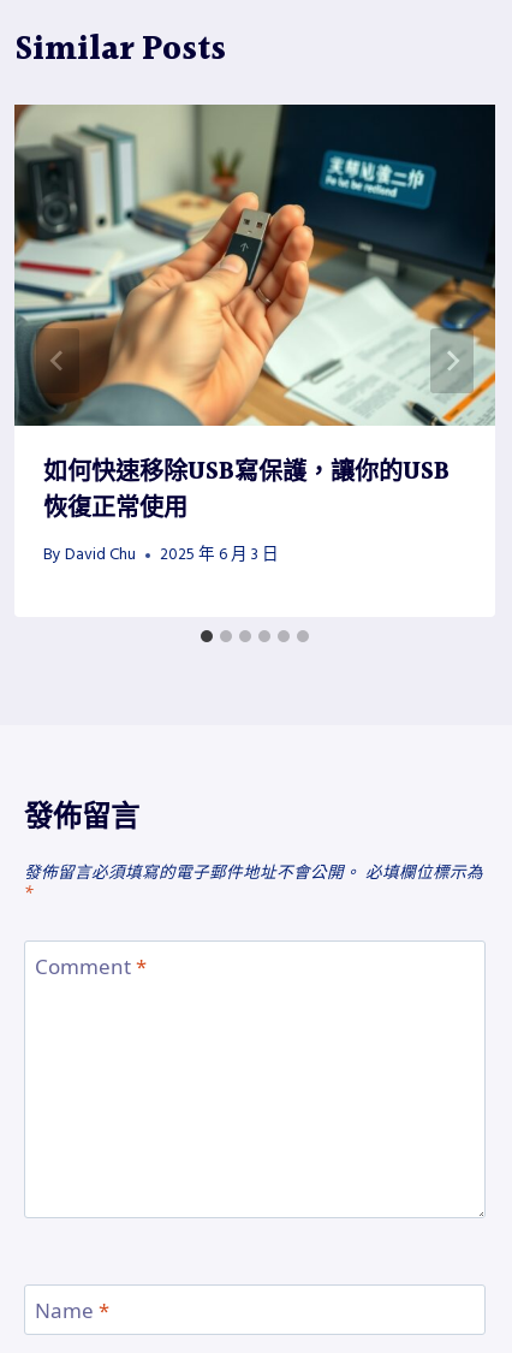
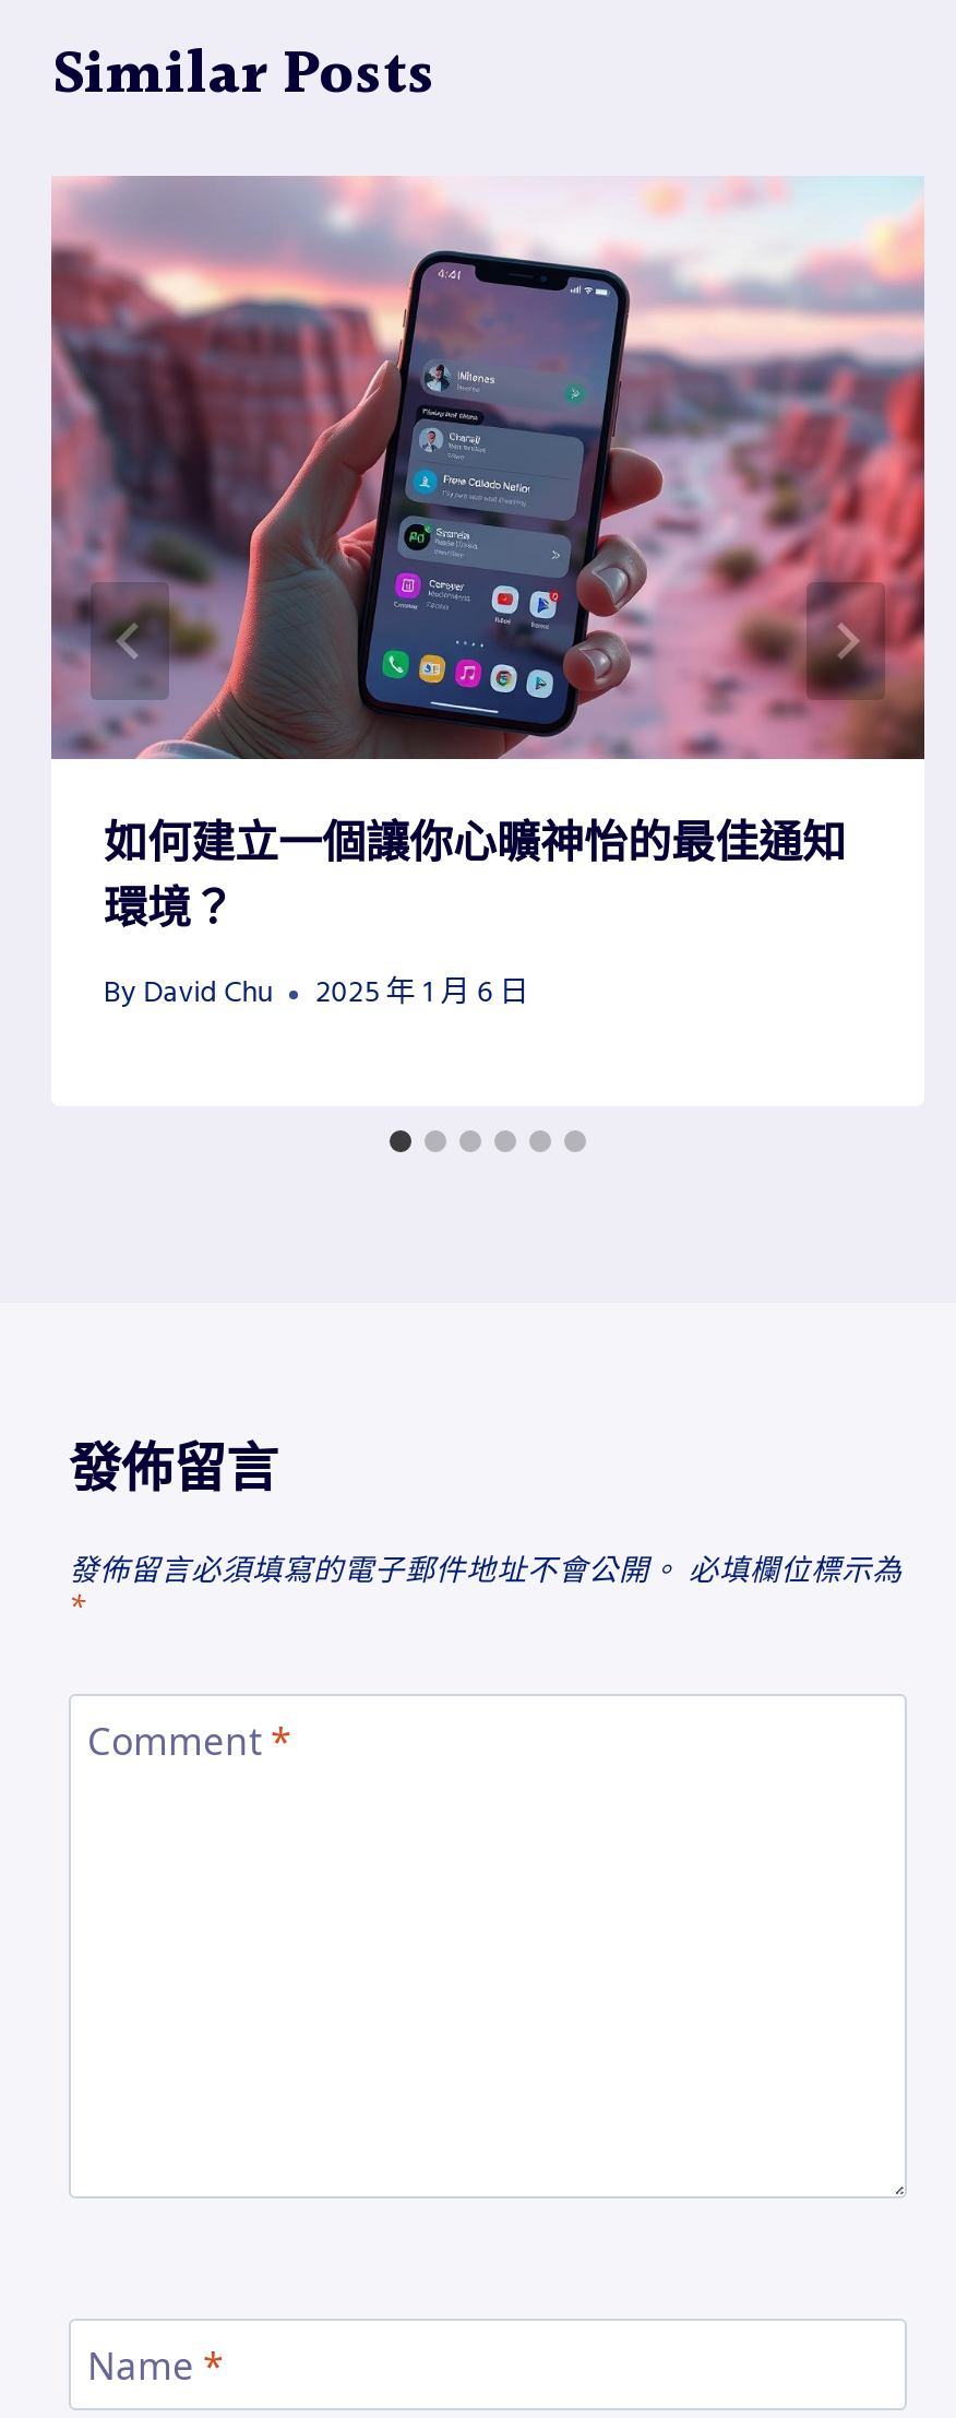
[13,103,496,528] [image] | 如何快速移除USB寫保護，讓你的USB | 恢復正常使用 -> [49,176,927,944] [image] | 如何建立一個讓你心曠神怡的最佳通知 | 環境？
[43,544,279,566] By David Chu 2025 年 6 月 3 日 -> [104,974,530,1013] By David Chu 2025 年 1 月 6 日

